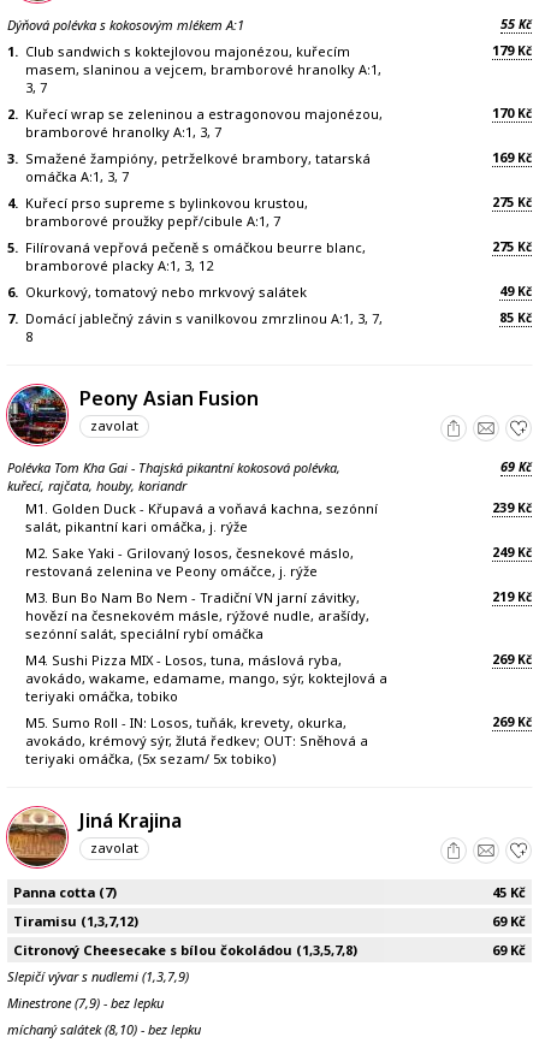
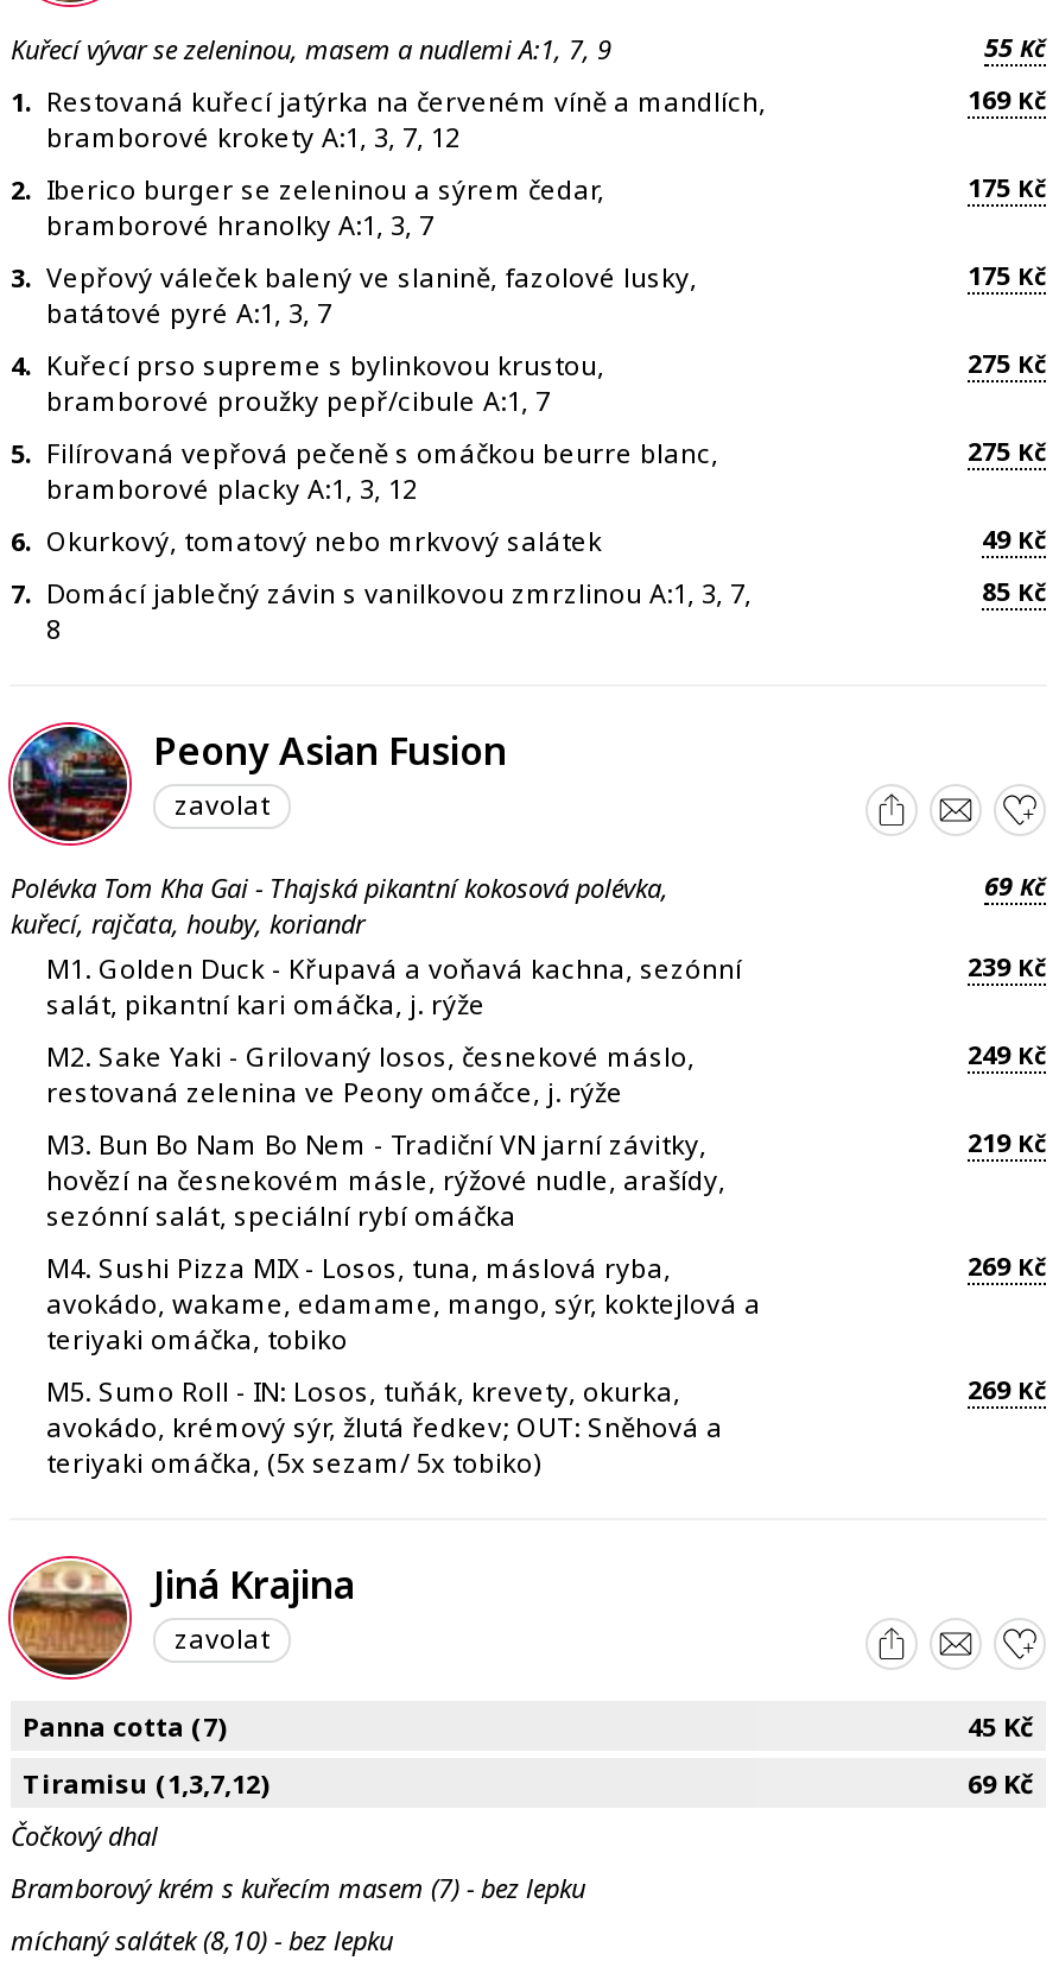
[7,15,244,33] Dýňová polévka s kokosovým mlékem A:1 -> [11,30,611,66] Kuřecí vývar se zeleninou, masem a nudlemi A:1, 7, 9
[7,42,381,96] 1. Club sandwich s koktejlovou majonézou, kuřecím | masem, slaninou a vejcem, bramborové hranolky A:1, | 3, 7 -> [11,82,766,154] 1. Restovaná kuřecí jatýrka na červeném víně a mandlích, | bramborové krokety A:1, 3, 7, 12
[492,41,532,59] 179 Kč -> [968,80,1046,116] 169 Kč
[7,104,383,122] 2. Kuřecí wrap se zeleninou a estragonovou majonézou, -> [11,170,604,206] 2. Iberico burger se zeleninou a sýrem čedar,
[492,103,532,121] 170 Kč -> [968,168,1046,204] 175 Kč
[7,149,371,185] 3. Smažené žampióny, petrželkové brambory, tatarská | omáčka A:1, 3, 7 -> [11,258,697,329] 3. Vepřový váleček balený ve slanině, fazolové lusky, | batátové pyré A:1, 3, 7
[492,148,532,166] 169 Kč -> [968,256,1046,291] 175 Kč
[7,940,526,1011] Citronový Cheesecake s bílou čokoládou (1,3,5,7,8) | 69 Kč | Slepičí vývar s nudlemi (1,3,7,9) | Minestrone (7,9) - bez lepku -> [11,1817,585,1905] Čočkový dhal | Bramborový krém s kuřecím masem (7) - bez lepku

